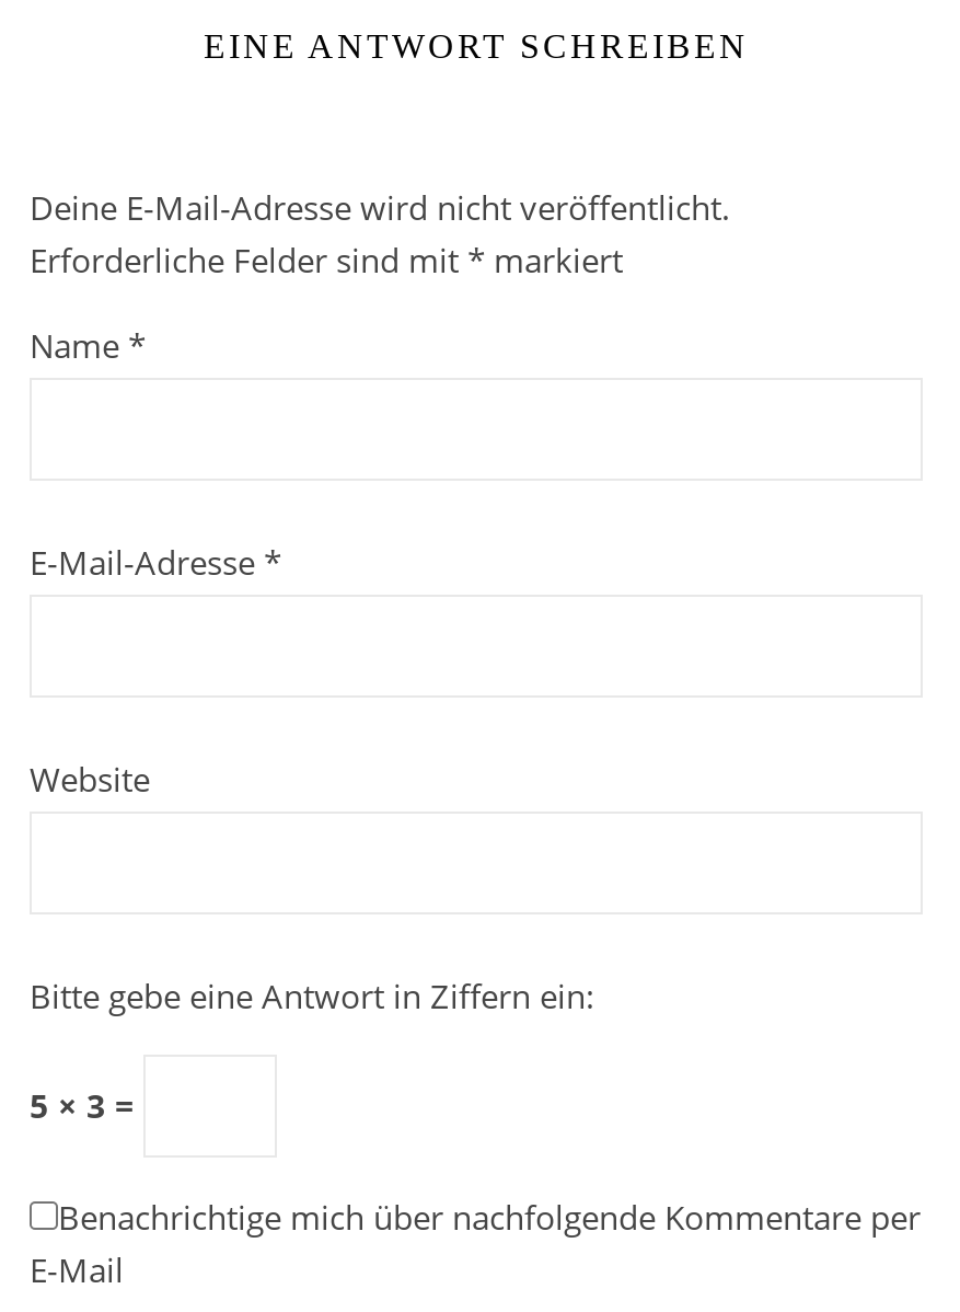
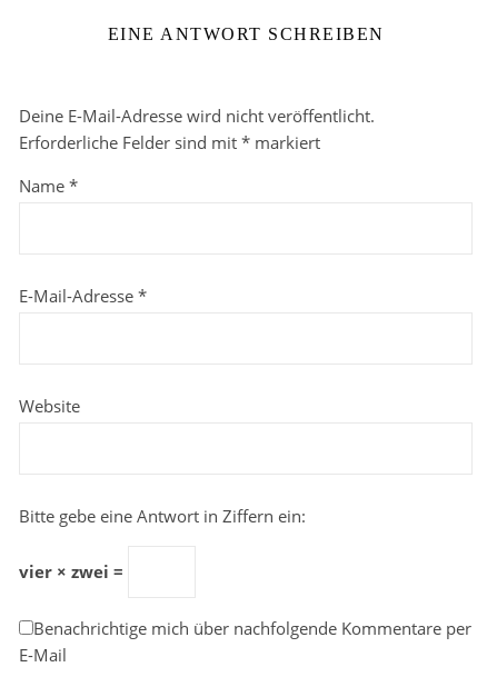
[30,1083,143,1127] 5 × 3 = -> [19,560,128,583] vier × zwei =

